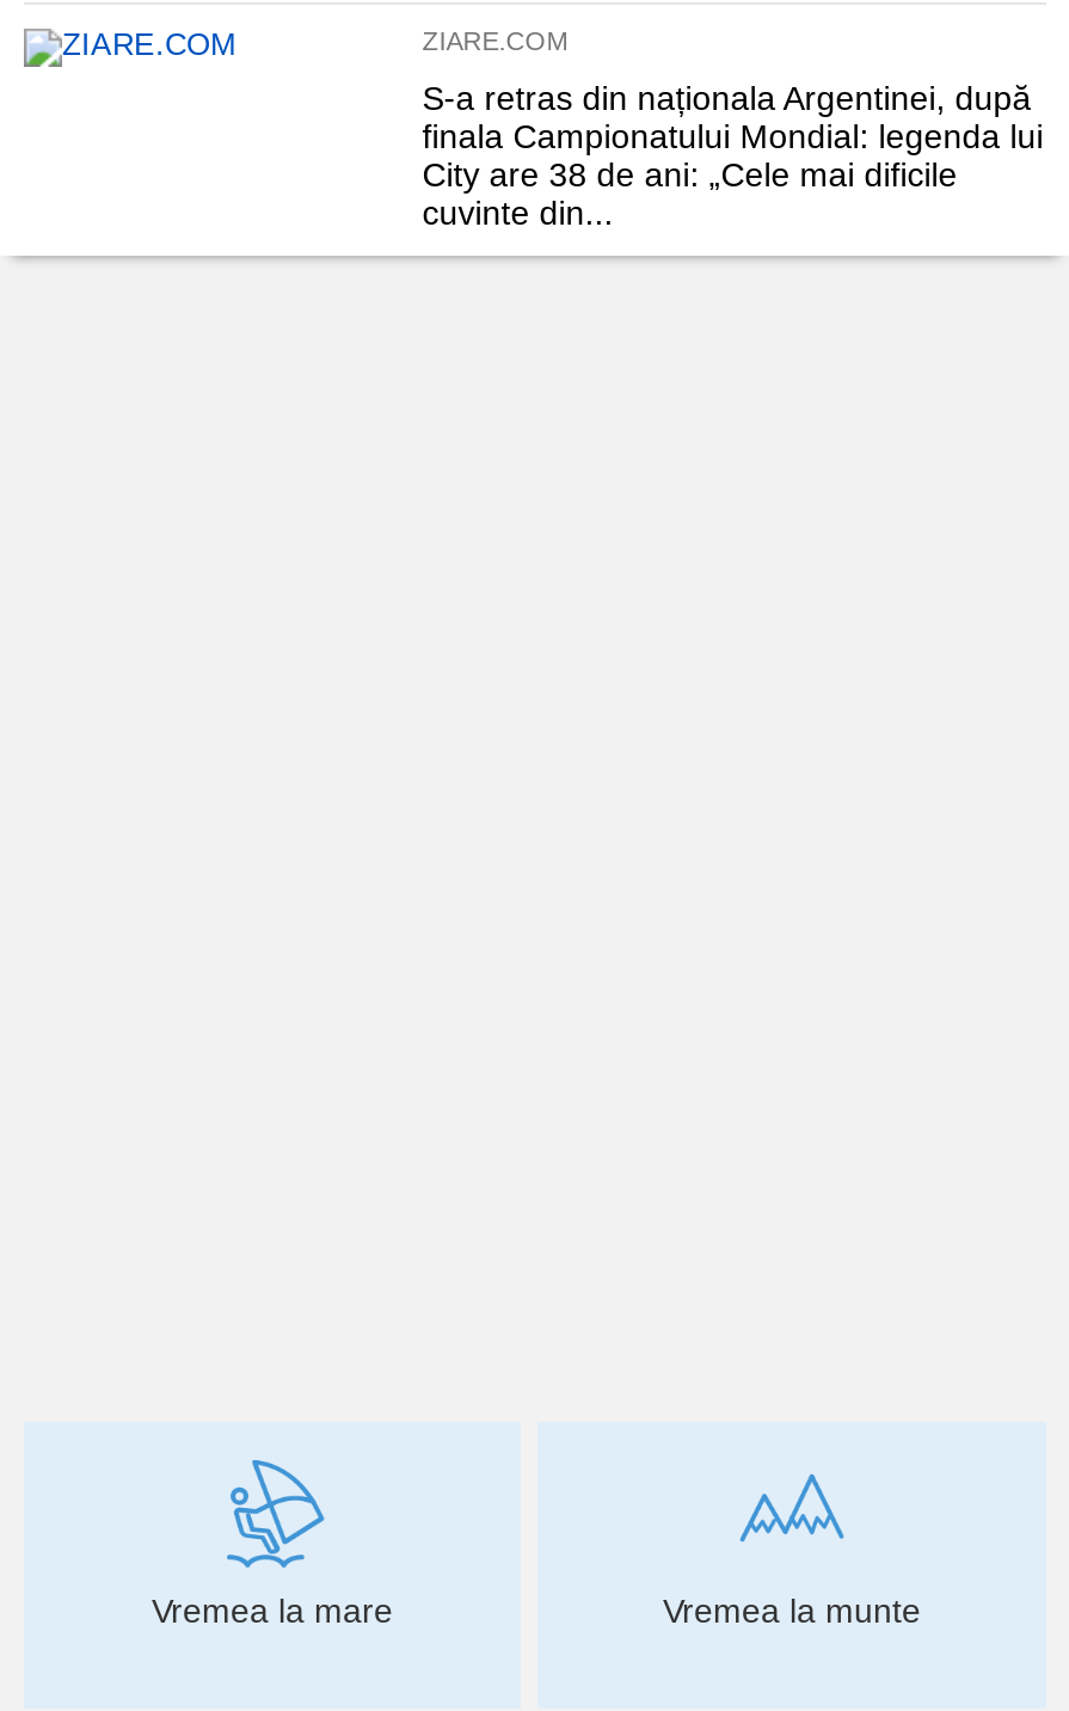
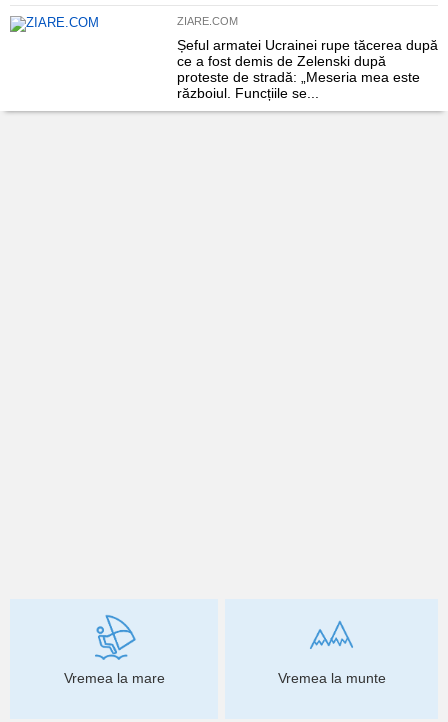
[422,79,1043,232] S-a retras din naționala Argentinei, după | finala Campionatului Mondial: legenda lui | City are 38 de ani: „Cele mai dificile | cuvinte din... -> [177,37,438,101] Șeful armatei Ucrainei rupe tăcerea după | ce a fost demis de Zelenski după | proteste de stradă: „Meseria mea este | războiul. Funcțiile se...

